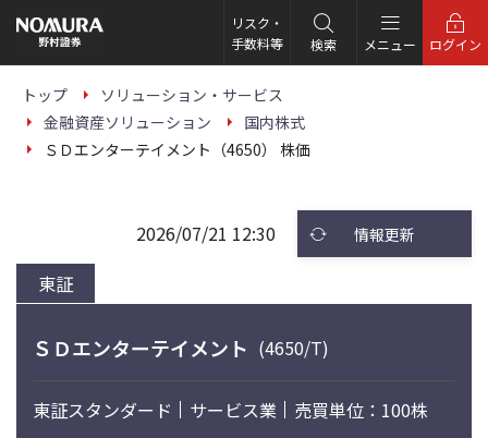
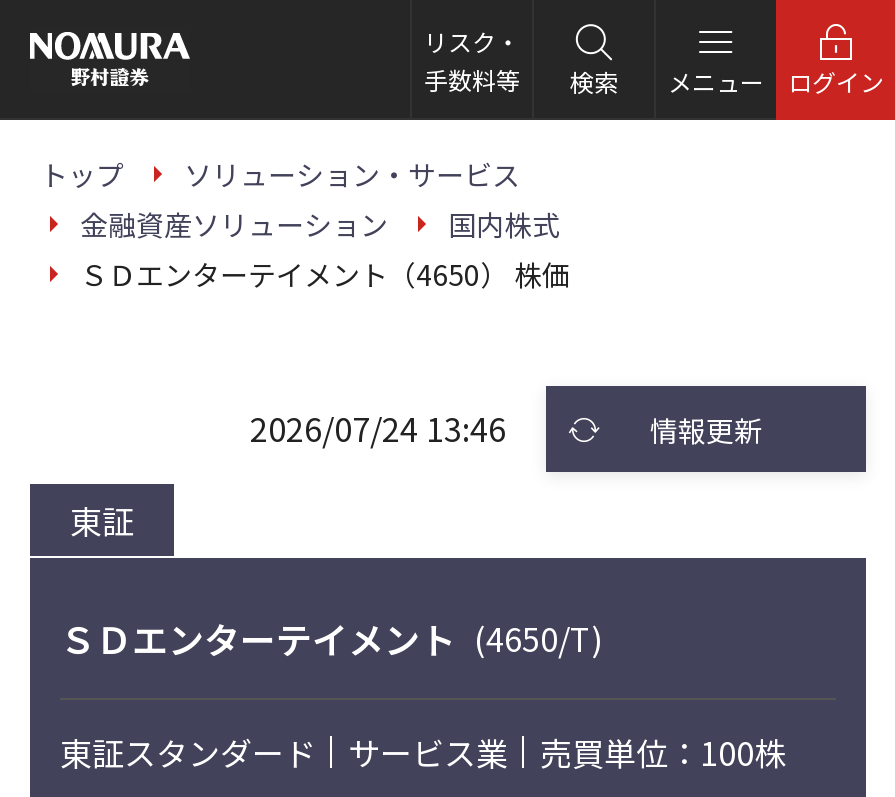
[136,220,276,246] 2026/07/21 12:30 -> [250,404,506,452] 2026/07/24 13:46

